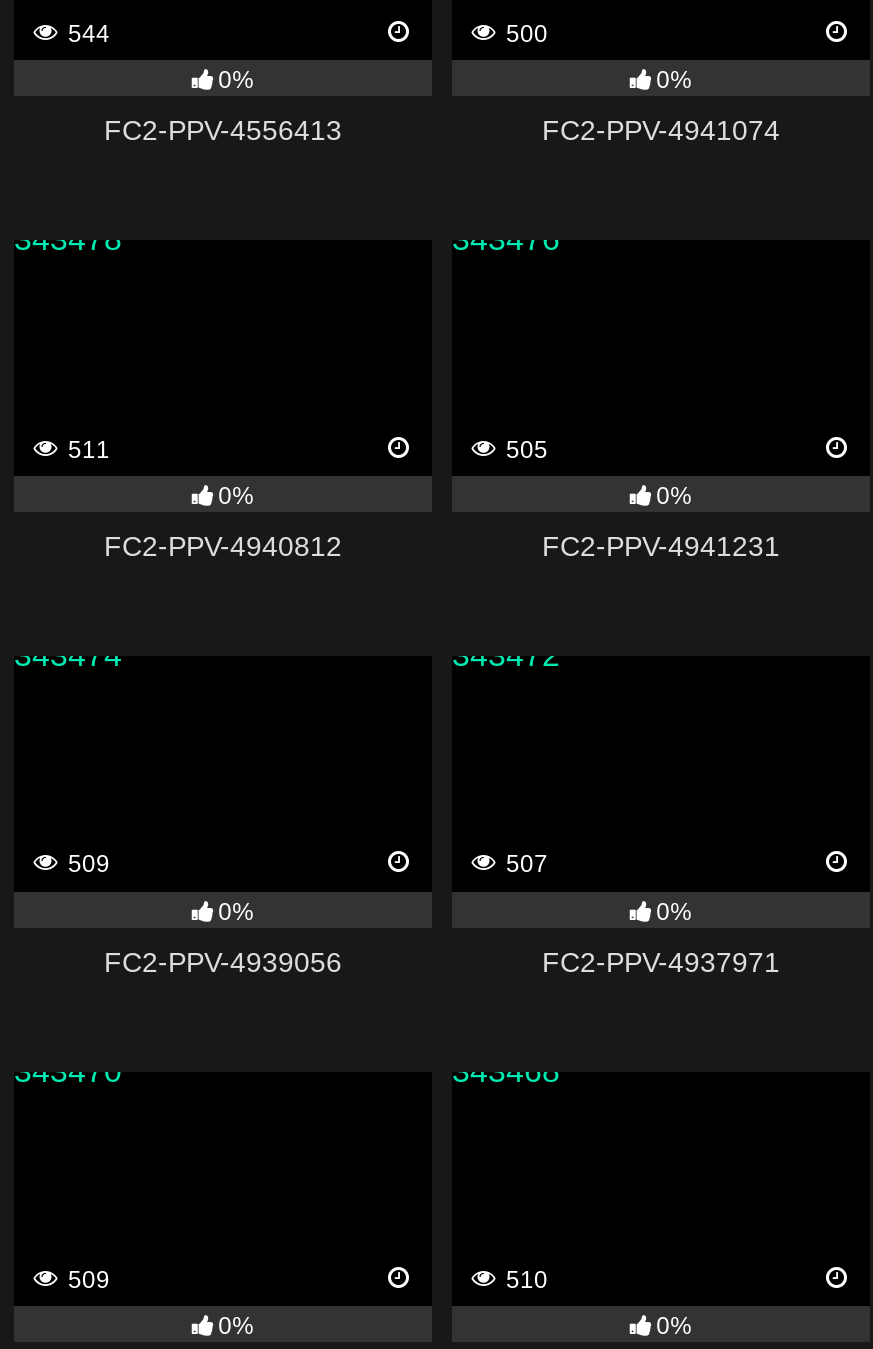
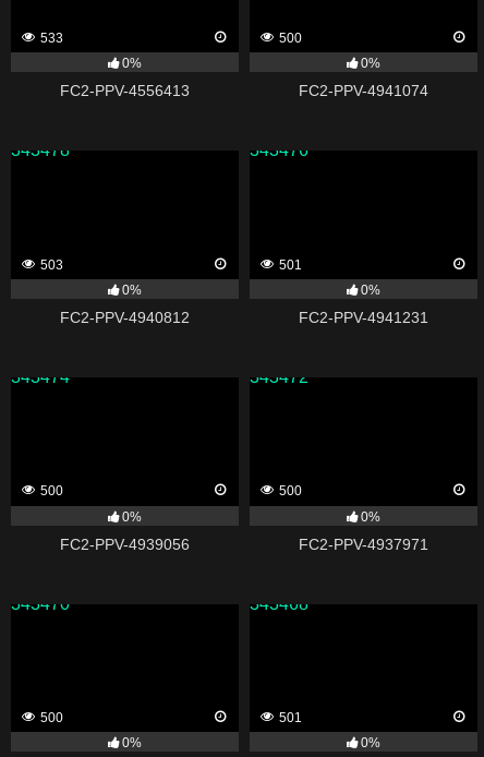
[62,20,110,48] 544 -> [37,30,63,46] 533
[62,435,110,463] 511 -> [37,257,63,272] 503
[500,435,548,463] 505 -> [276,257,302,272] 501
[62,851,110,879] 509 -> [37,484,63,499] 500
[500,851,548,879] 507 -> [276,484,302,499] 500
[62,1266,110,1294] 509 -> [37,710,63,725] 500
[500,1266,548,1294] 510 -> [276,710,302,725] 501

